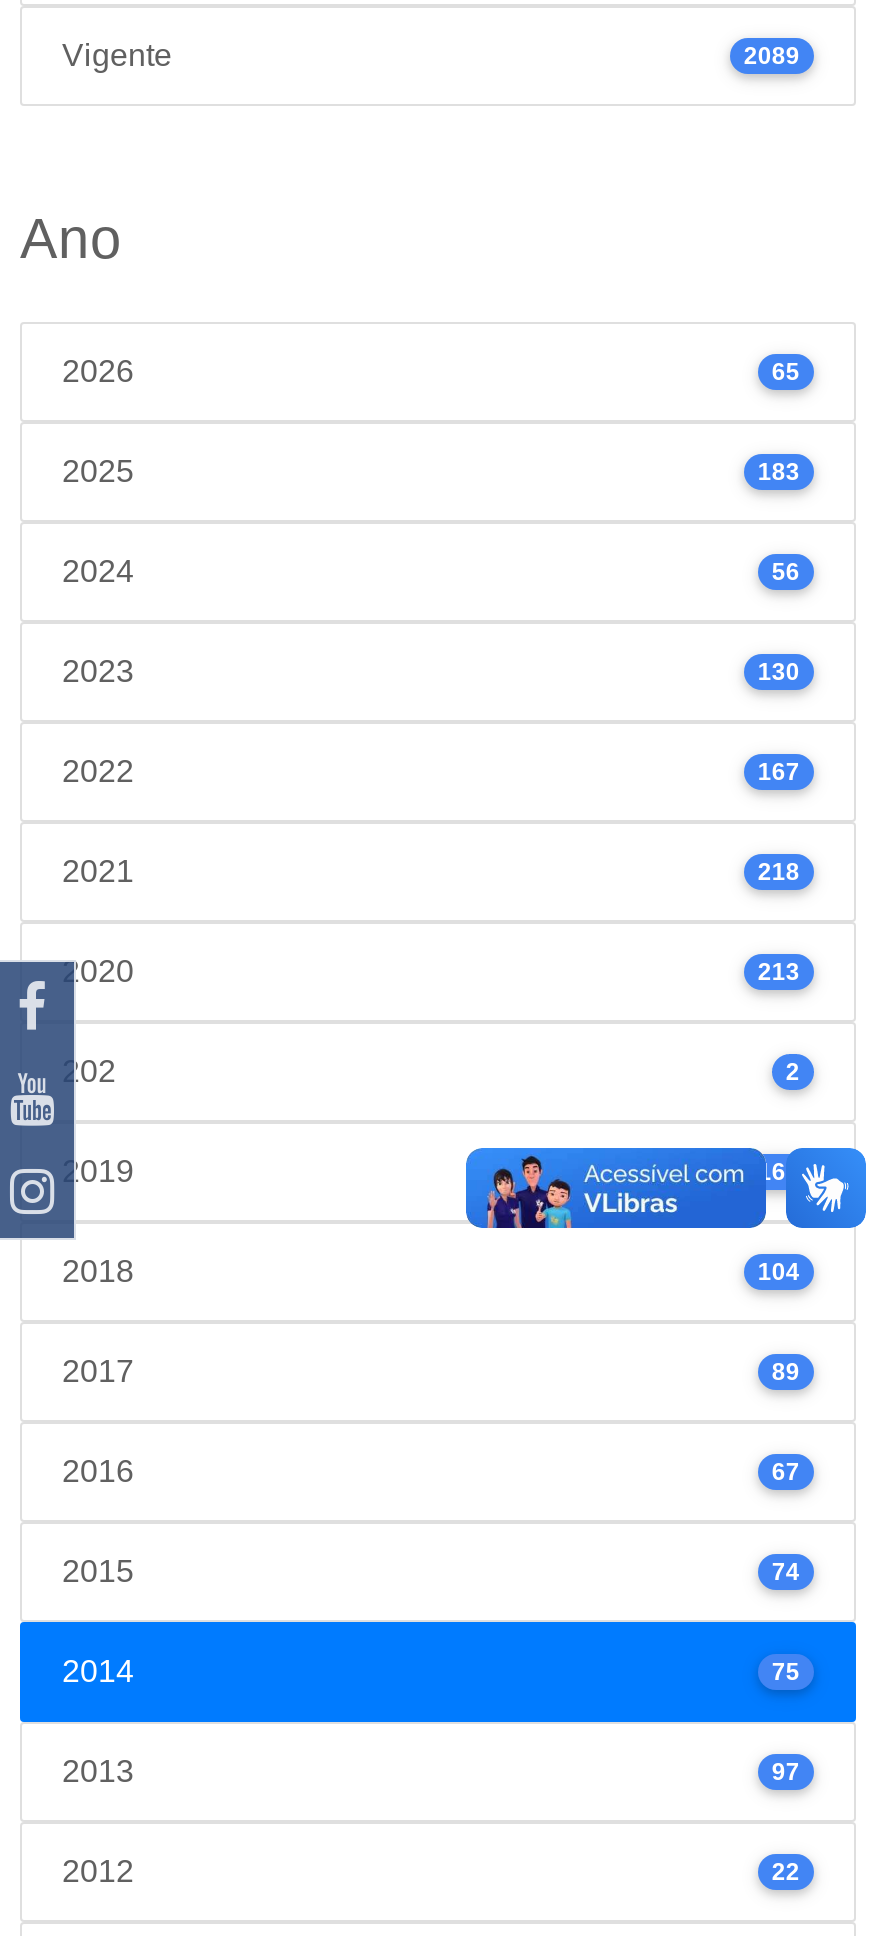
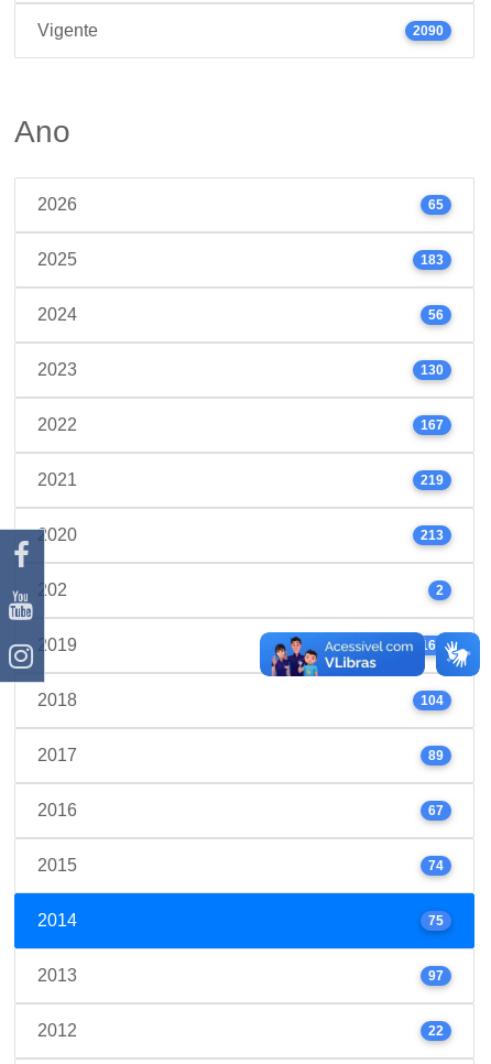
[744,42,800,70] 2089 -> [413,23,443,38] 2090
[758,858,800,886] 218 -> [420,472,443,488] 219

